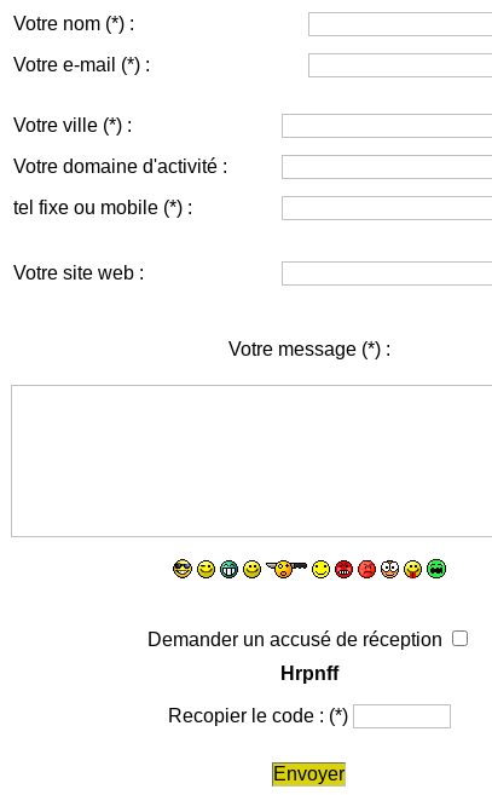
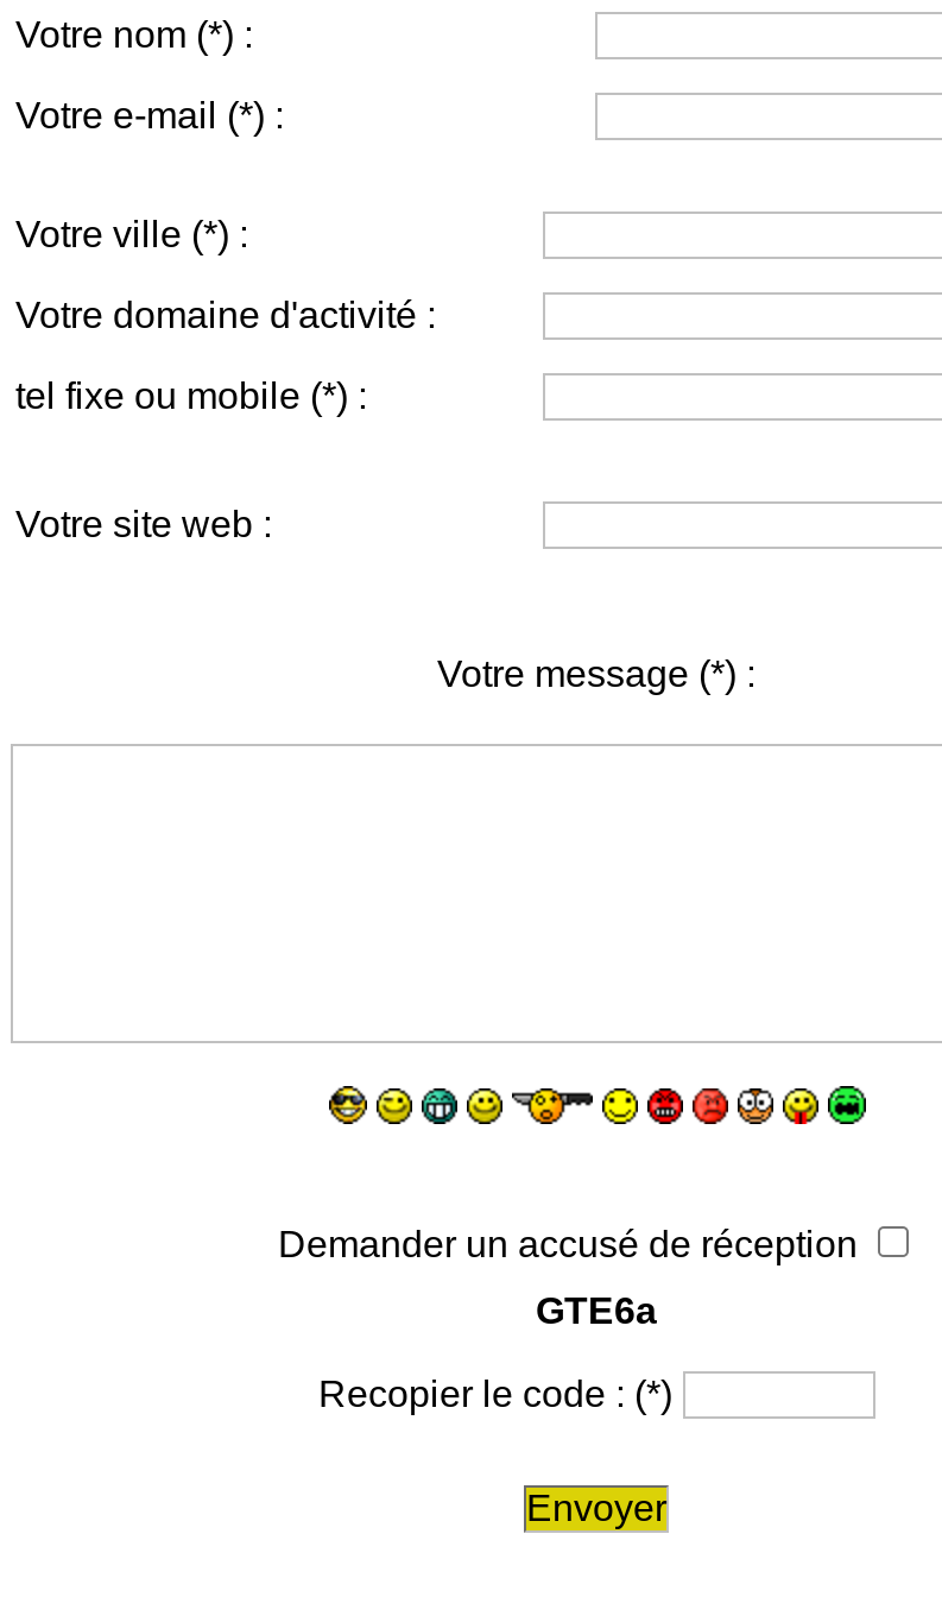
[280,663,338,684] Hrpnff -> [536,1290,657,1331] GTE6a

